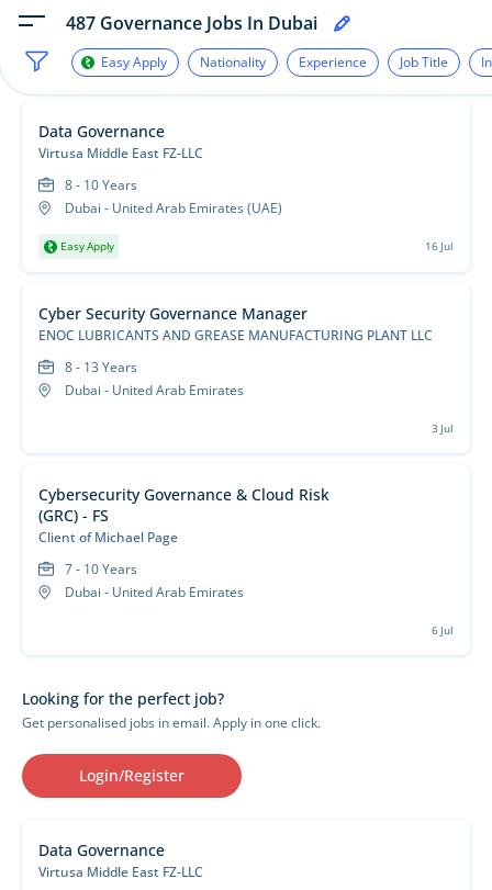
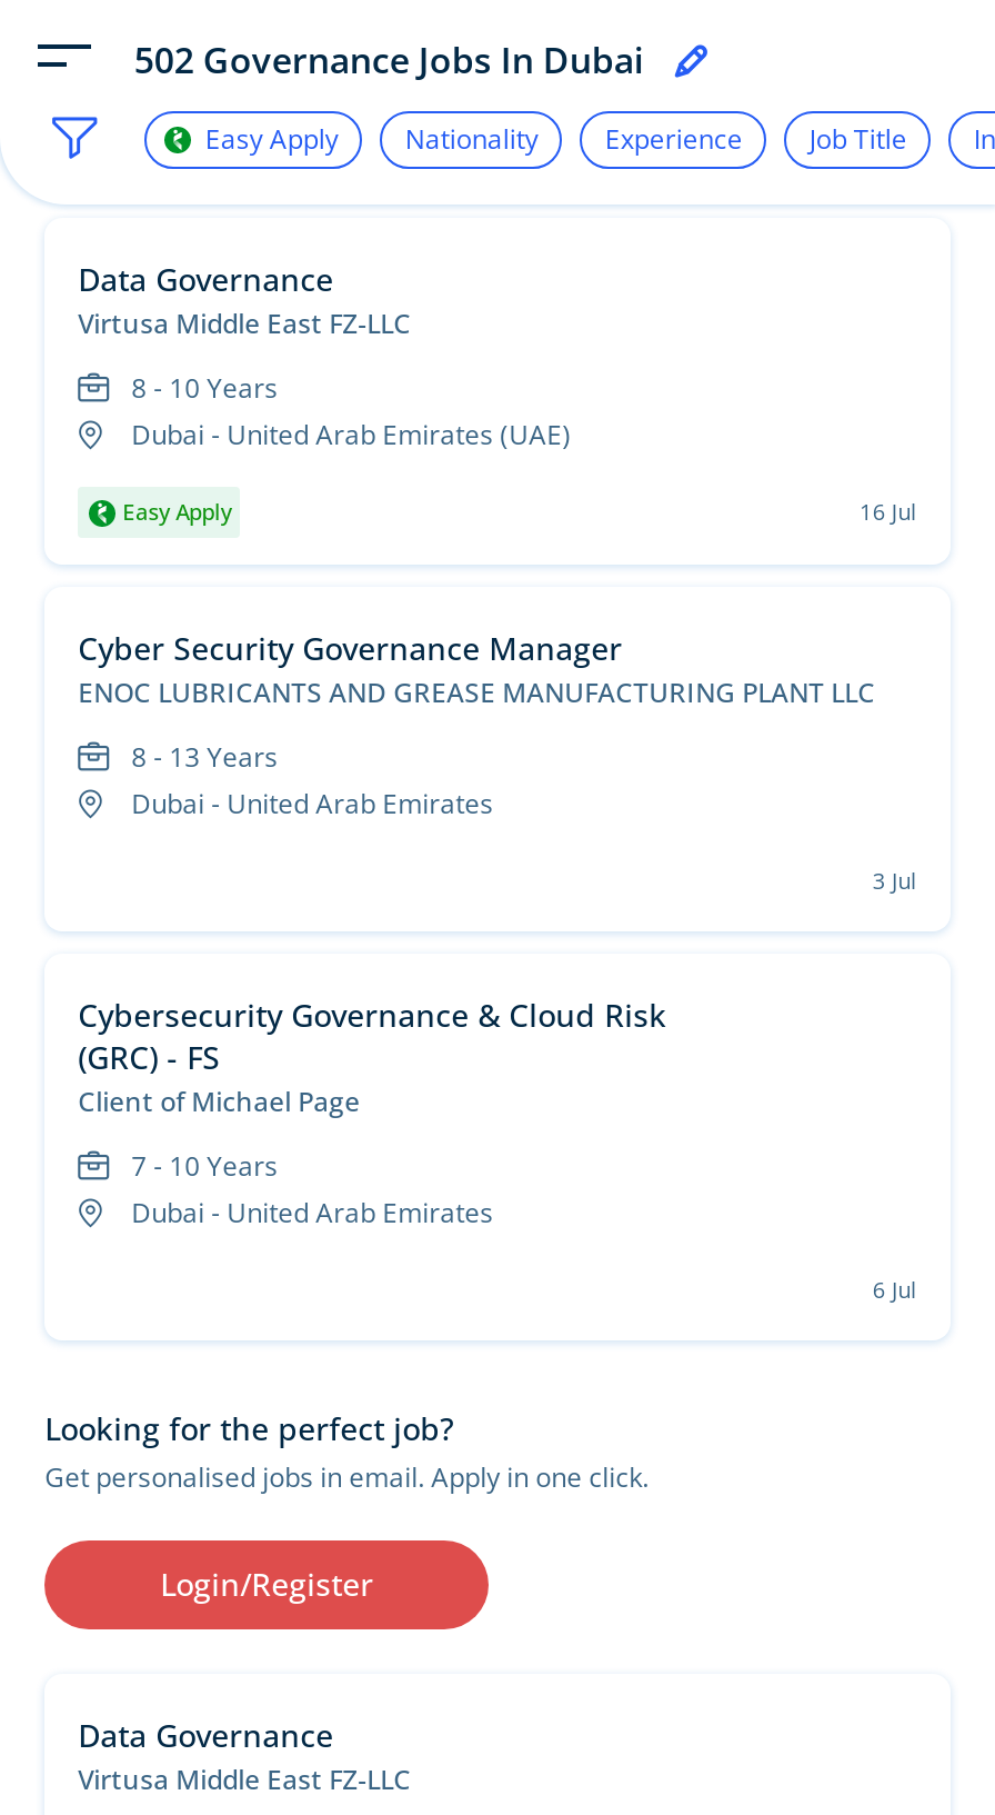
[66,11,318,35] 487 Governance Jobs In Dubai -> [134,36,643,84] 502 Governance Jobs In Dubai

